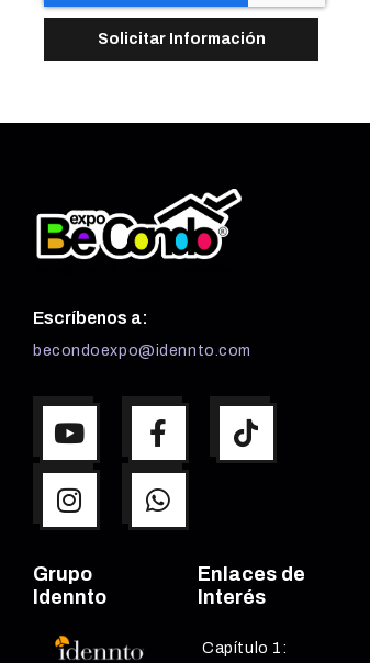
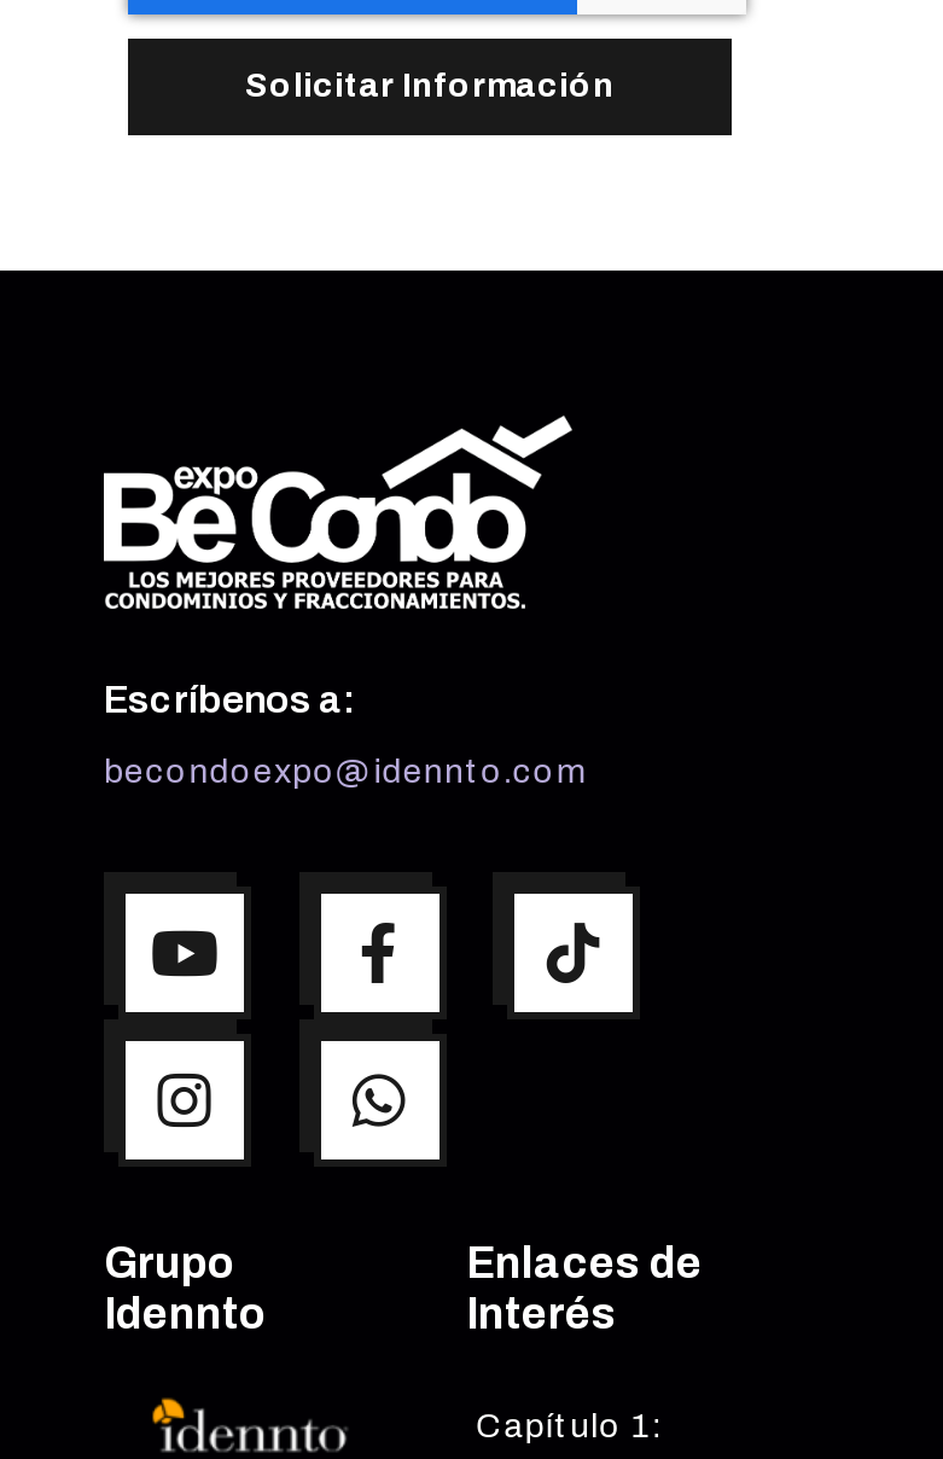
[33,188,245,277] [image] -> [101,413,575,611] [image]

